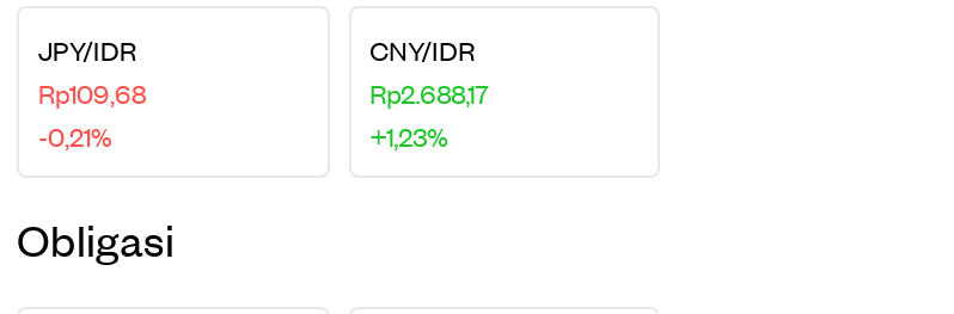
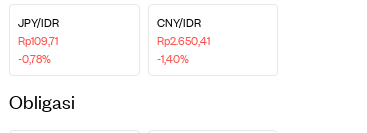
[38,70,146,156] Rp109,68 | -0,21% -> [18,31,58,67] Rp109,71 | -0,78%
[370,70,489,156] Rp2.688,17 | +1,23% -> [157,31,210,67] Rp2.650,41 | -1,40%

